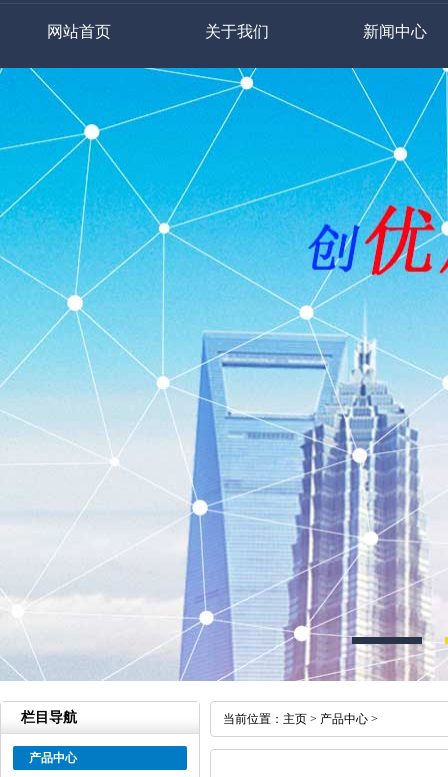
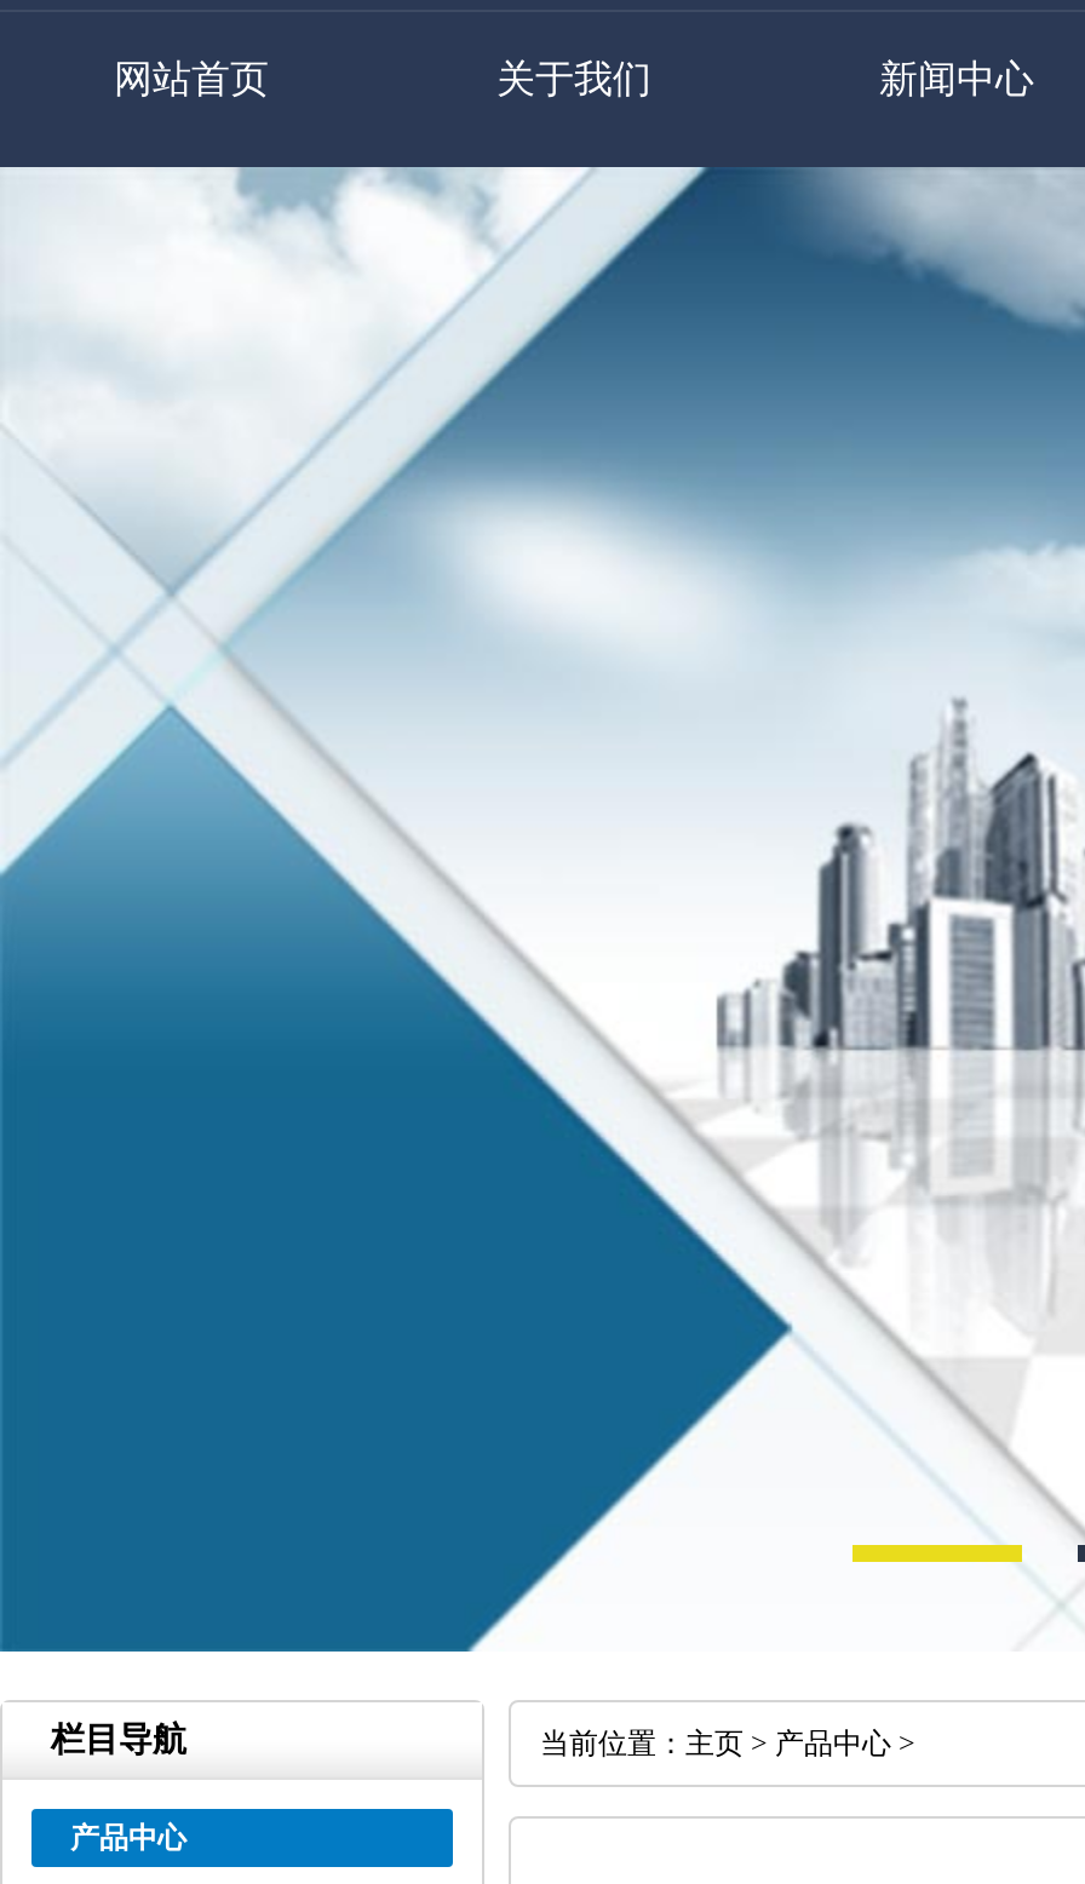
[3,67,445,682] [image] -> [7,165,1078,1654] [image]

